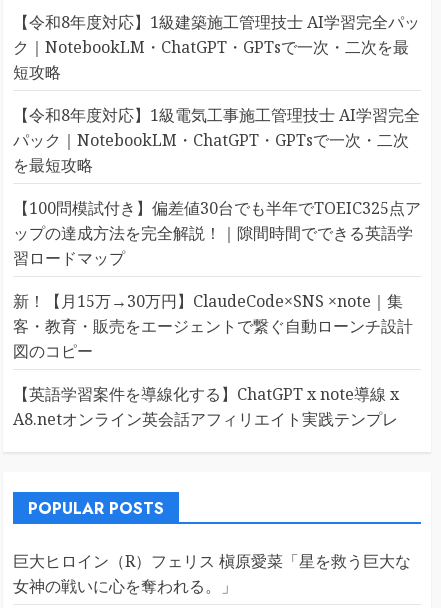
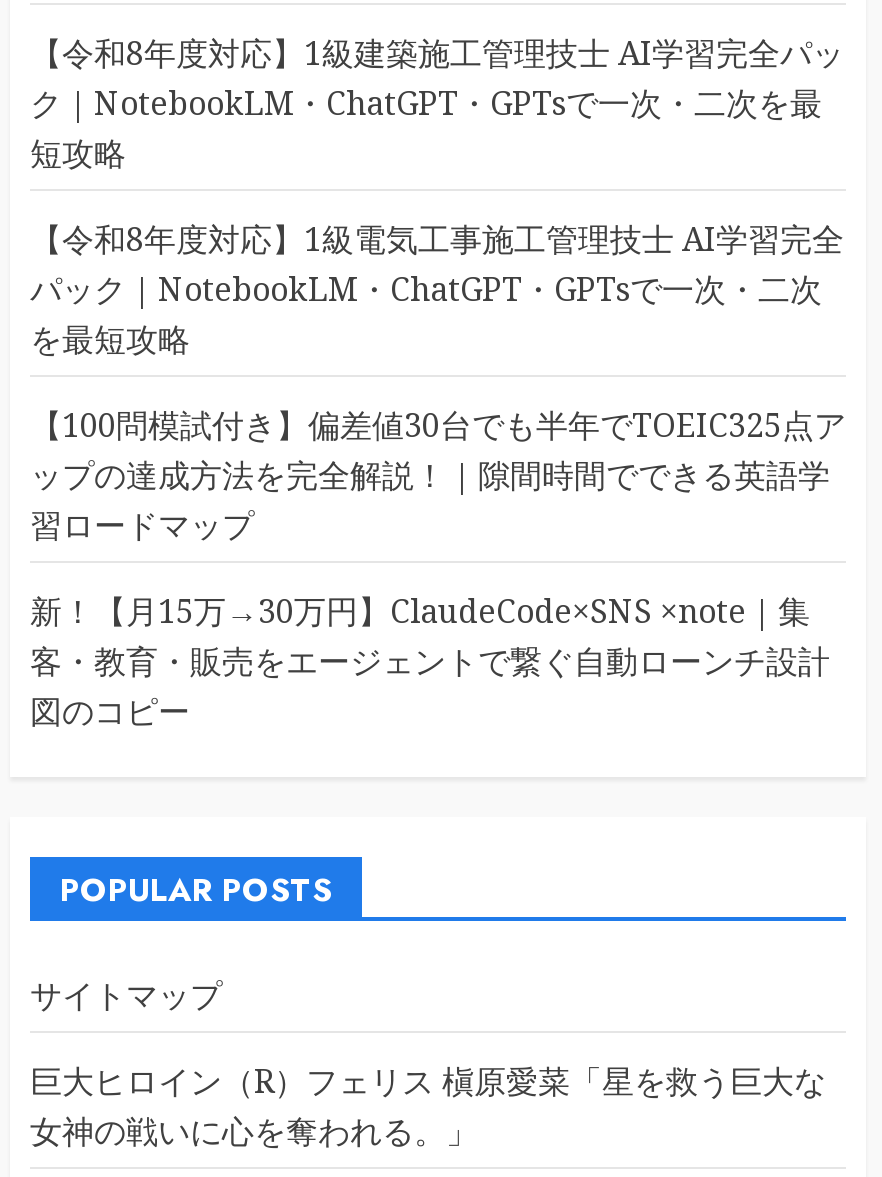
[13,383,399,430] 【英語学習案件を導線化する】ChatGPT x note導線 x | A8.netオンライン英会話アフィリエイト実践テンプレ -> none
moved [28,497,164,520] -> [60,866,332,912]: POPULAR POSTS
none -> [30,972,222,1016] サイトマップ

